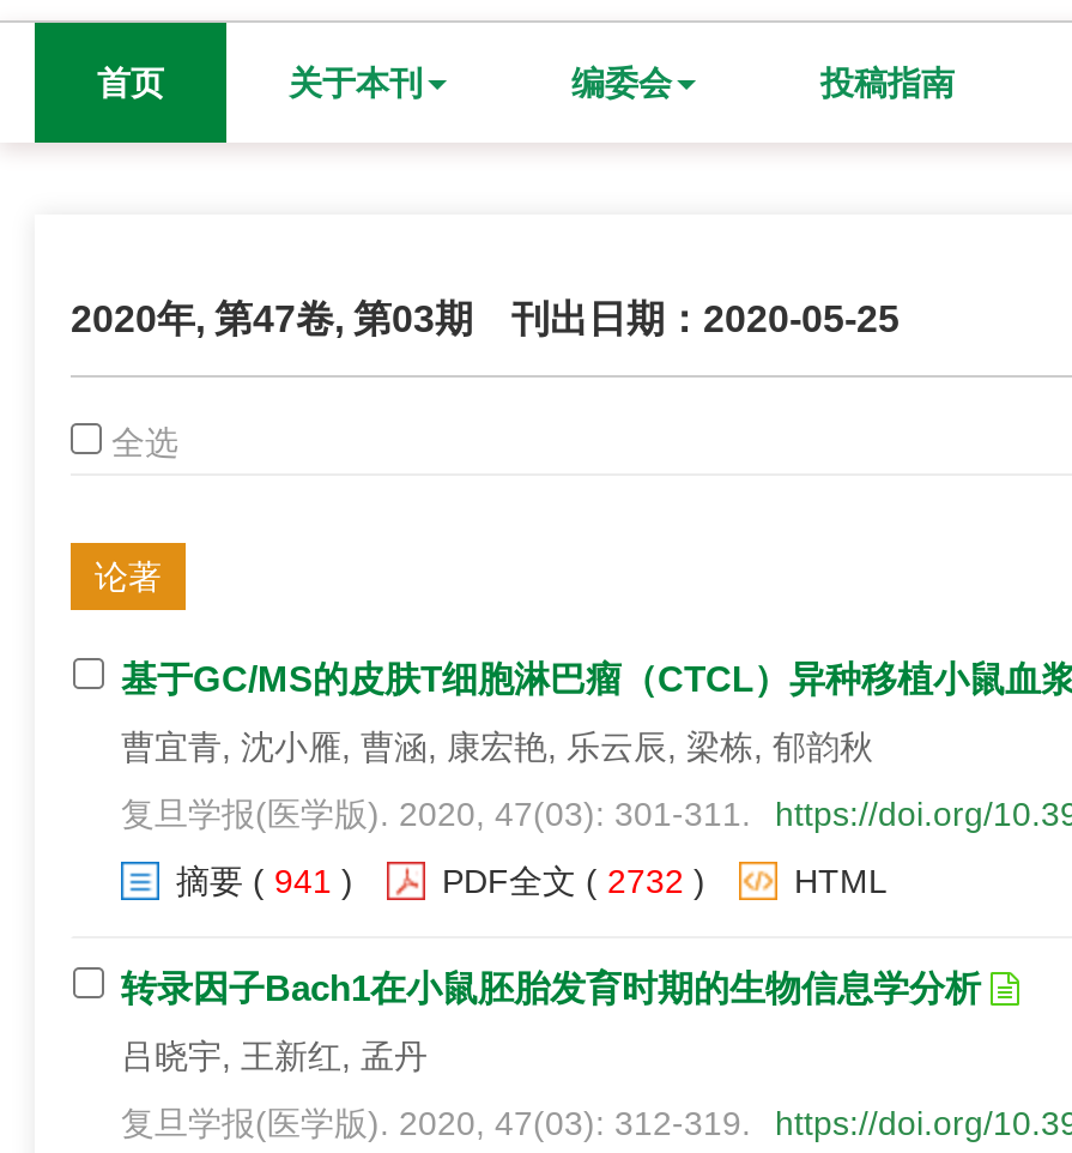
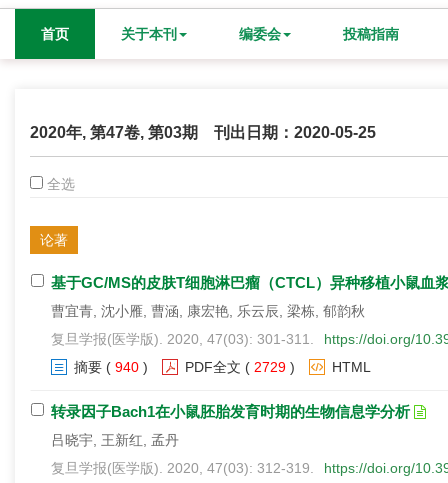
[176,862,363,900] 摘要( 941) -> [74,359,152,375] 摘要( 940)
[442,862,715,900] PDF全文( 2732) -> [185,359,299,375] PDF全文( 2729)

